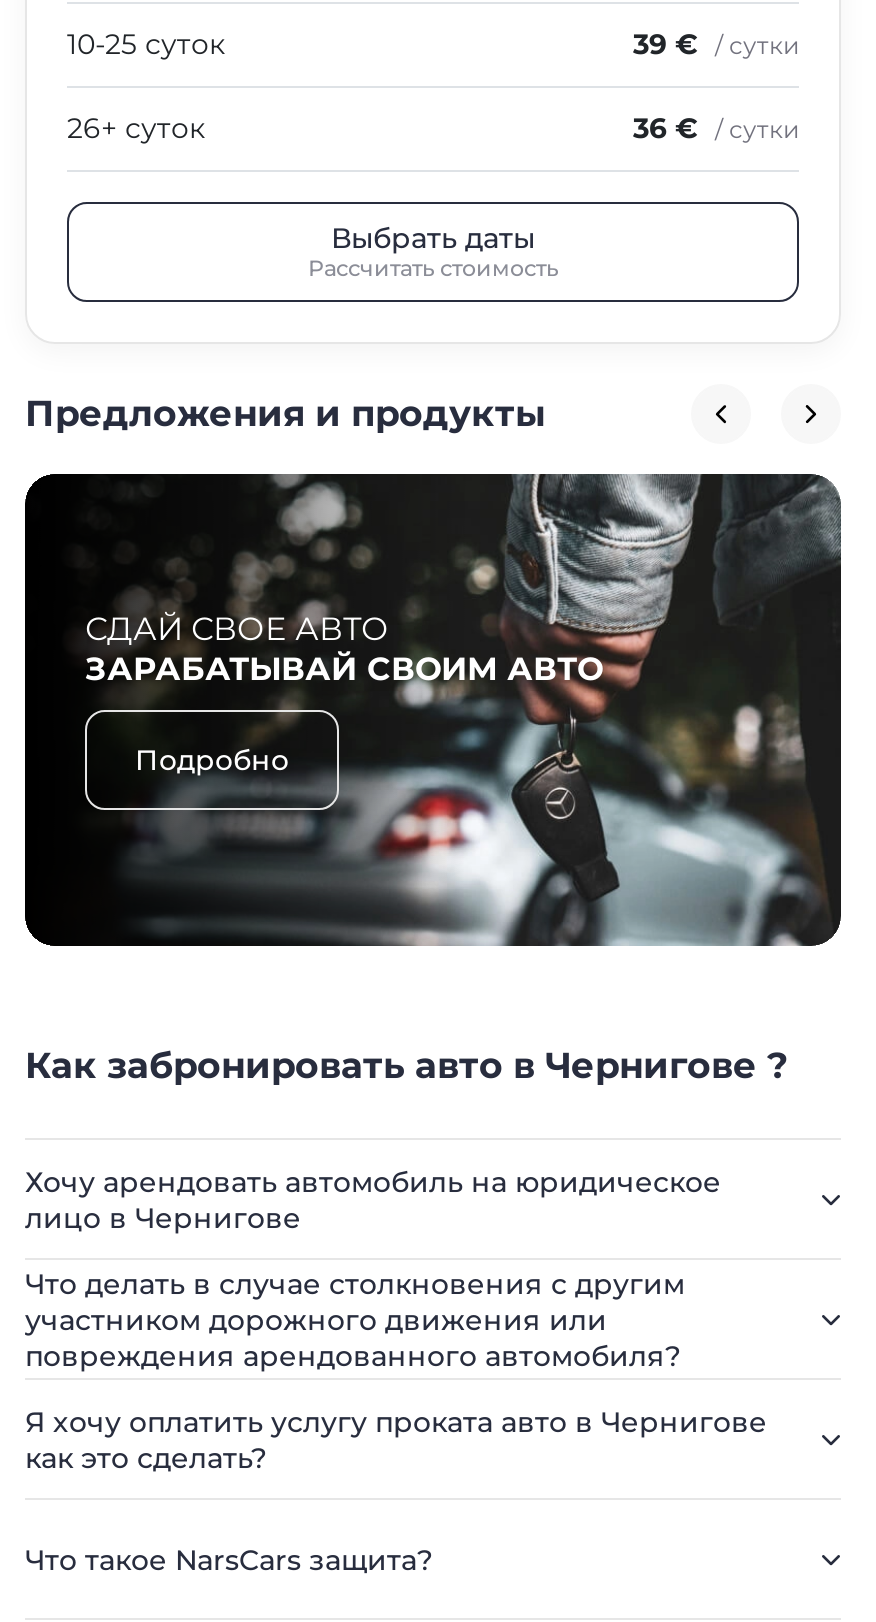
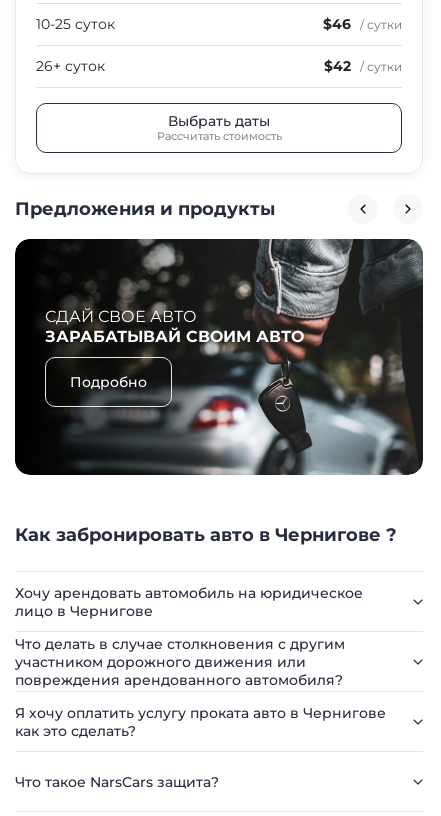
[633,26,799,62] 39 € / сутки -> [323,15,402,33] $46 / сутки
[633,110,799,146] 36 € / сутки -> [324,57,402,75] $42 / сутки

